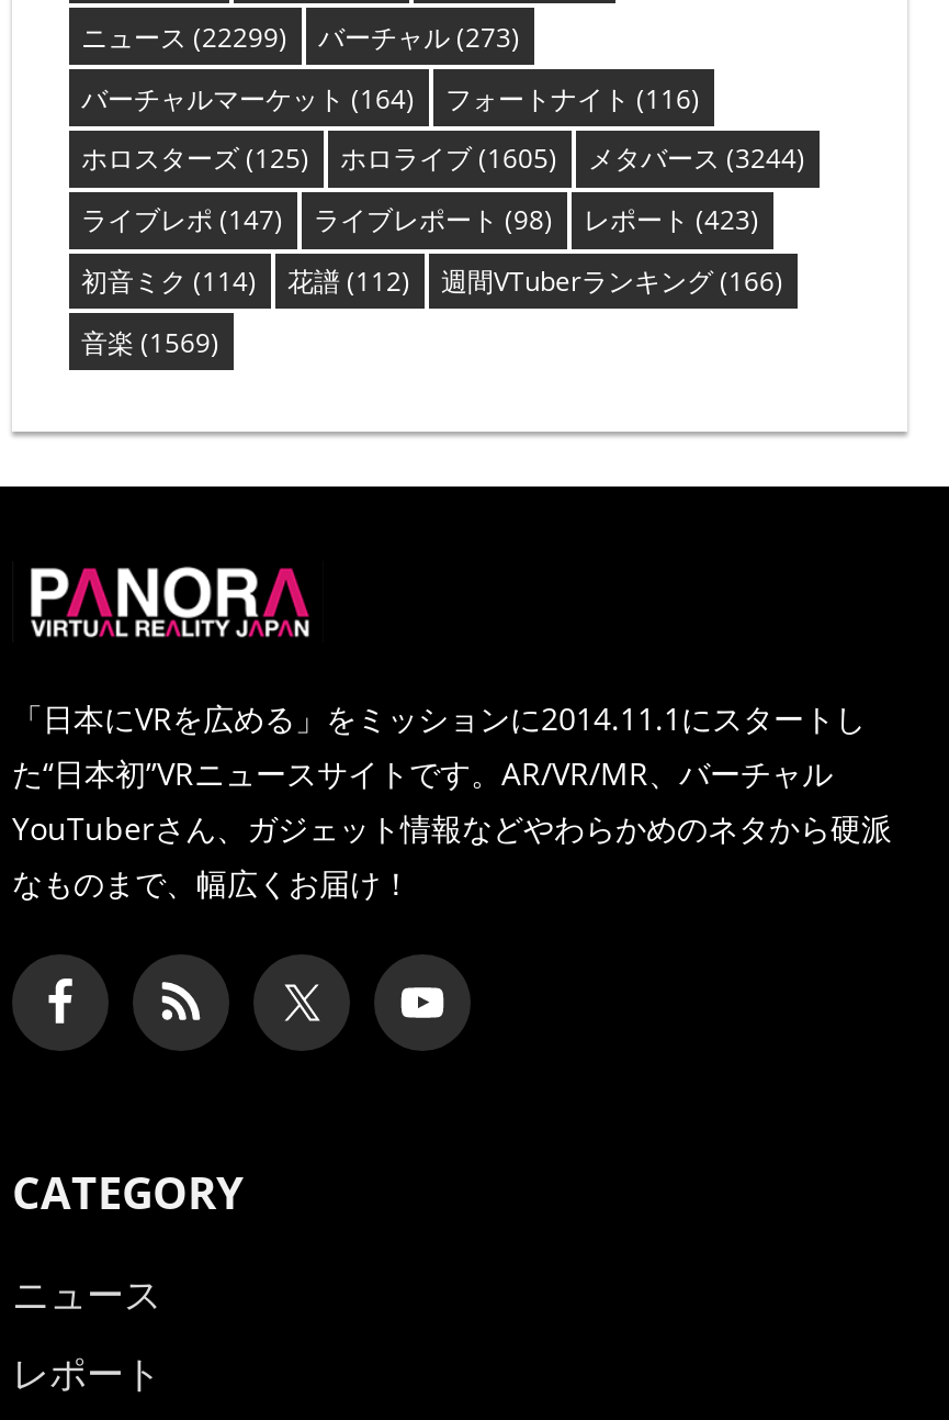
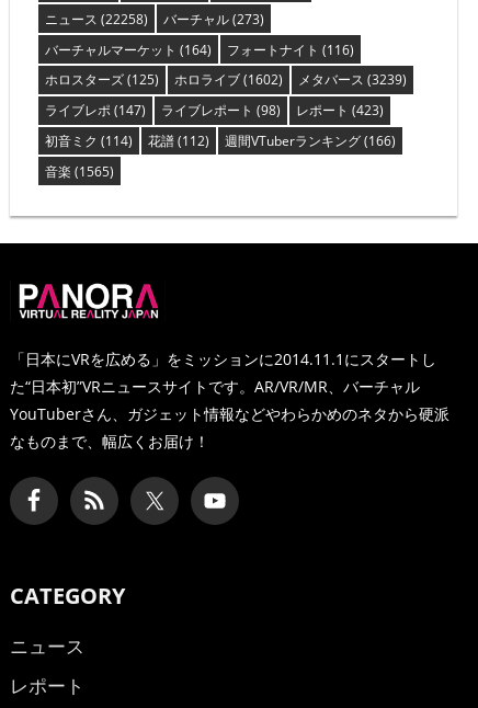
[81,18,520,56] ニュース(22299) バーチャル(273) -> [44,10,264,28] ニュース(22258) バーチャル(273)
[340,140,557,177] ホロライブ(1605) -> [174,70,282,89] ホロライブ(1602)
[588,140,805,177] メタバース(3244) -> [298,70,406,89] メタバース(3239)
[81,323,219,361] 音楽(1569) -> [44,162,113,181] 音楽(1565)

